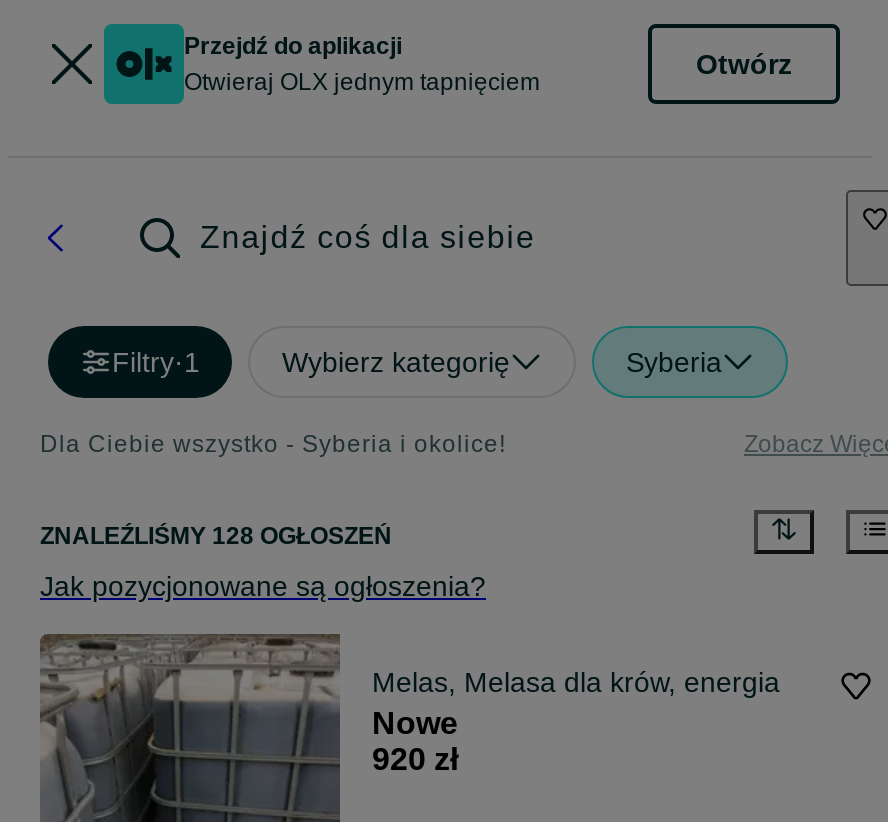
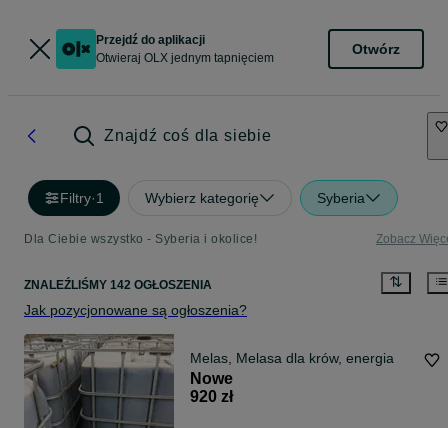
[40,523,392,551] ZNALEŹLIŚMY 128 OGŁOSZEŃ -> [24,278,212,292] ZNALEŹLIŚMY 142 OGŁOSZENIA

